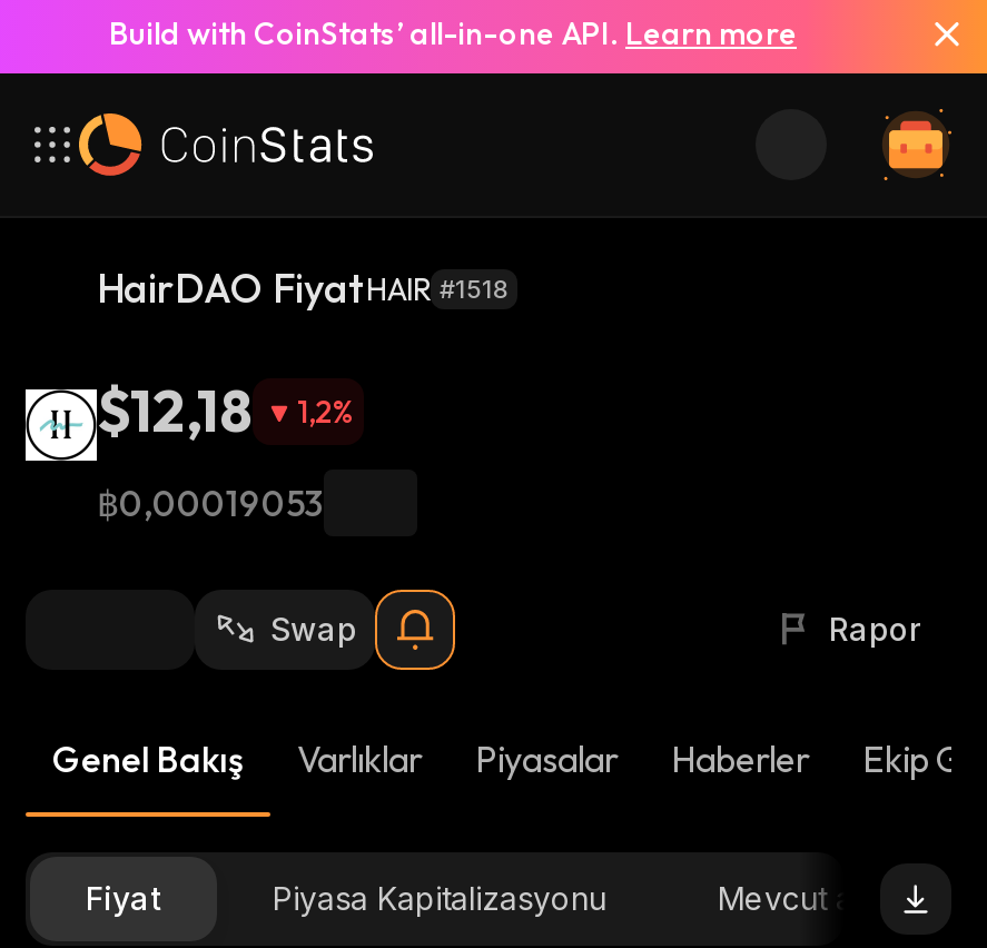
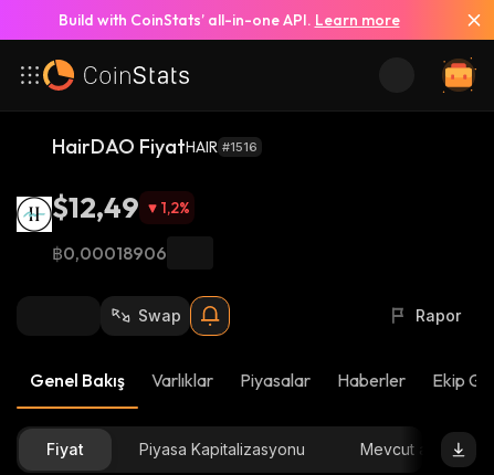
[97,263,509,314] HairDAO FiyatHAIR #1518 -> [52,134,257,159] HairDAO FiyatHAIR #1516
[97,374,355,447] $12,18 1,2% -> [52,189,190,225] $12,49 1,2%
[97,481,324,525] ฿0,00019053 -> [52,242,167,264] ฿0,00018906

